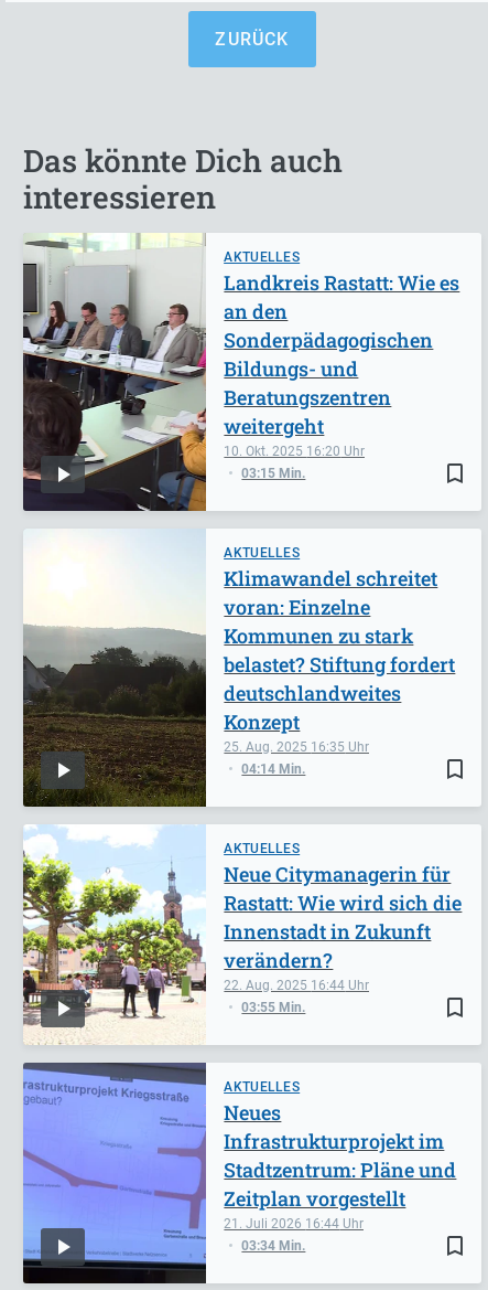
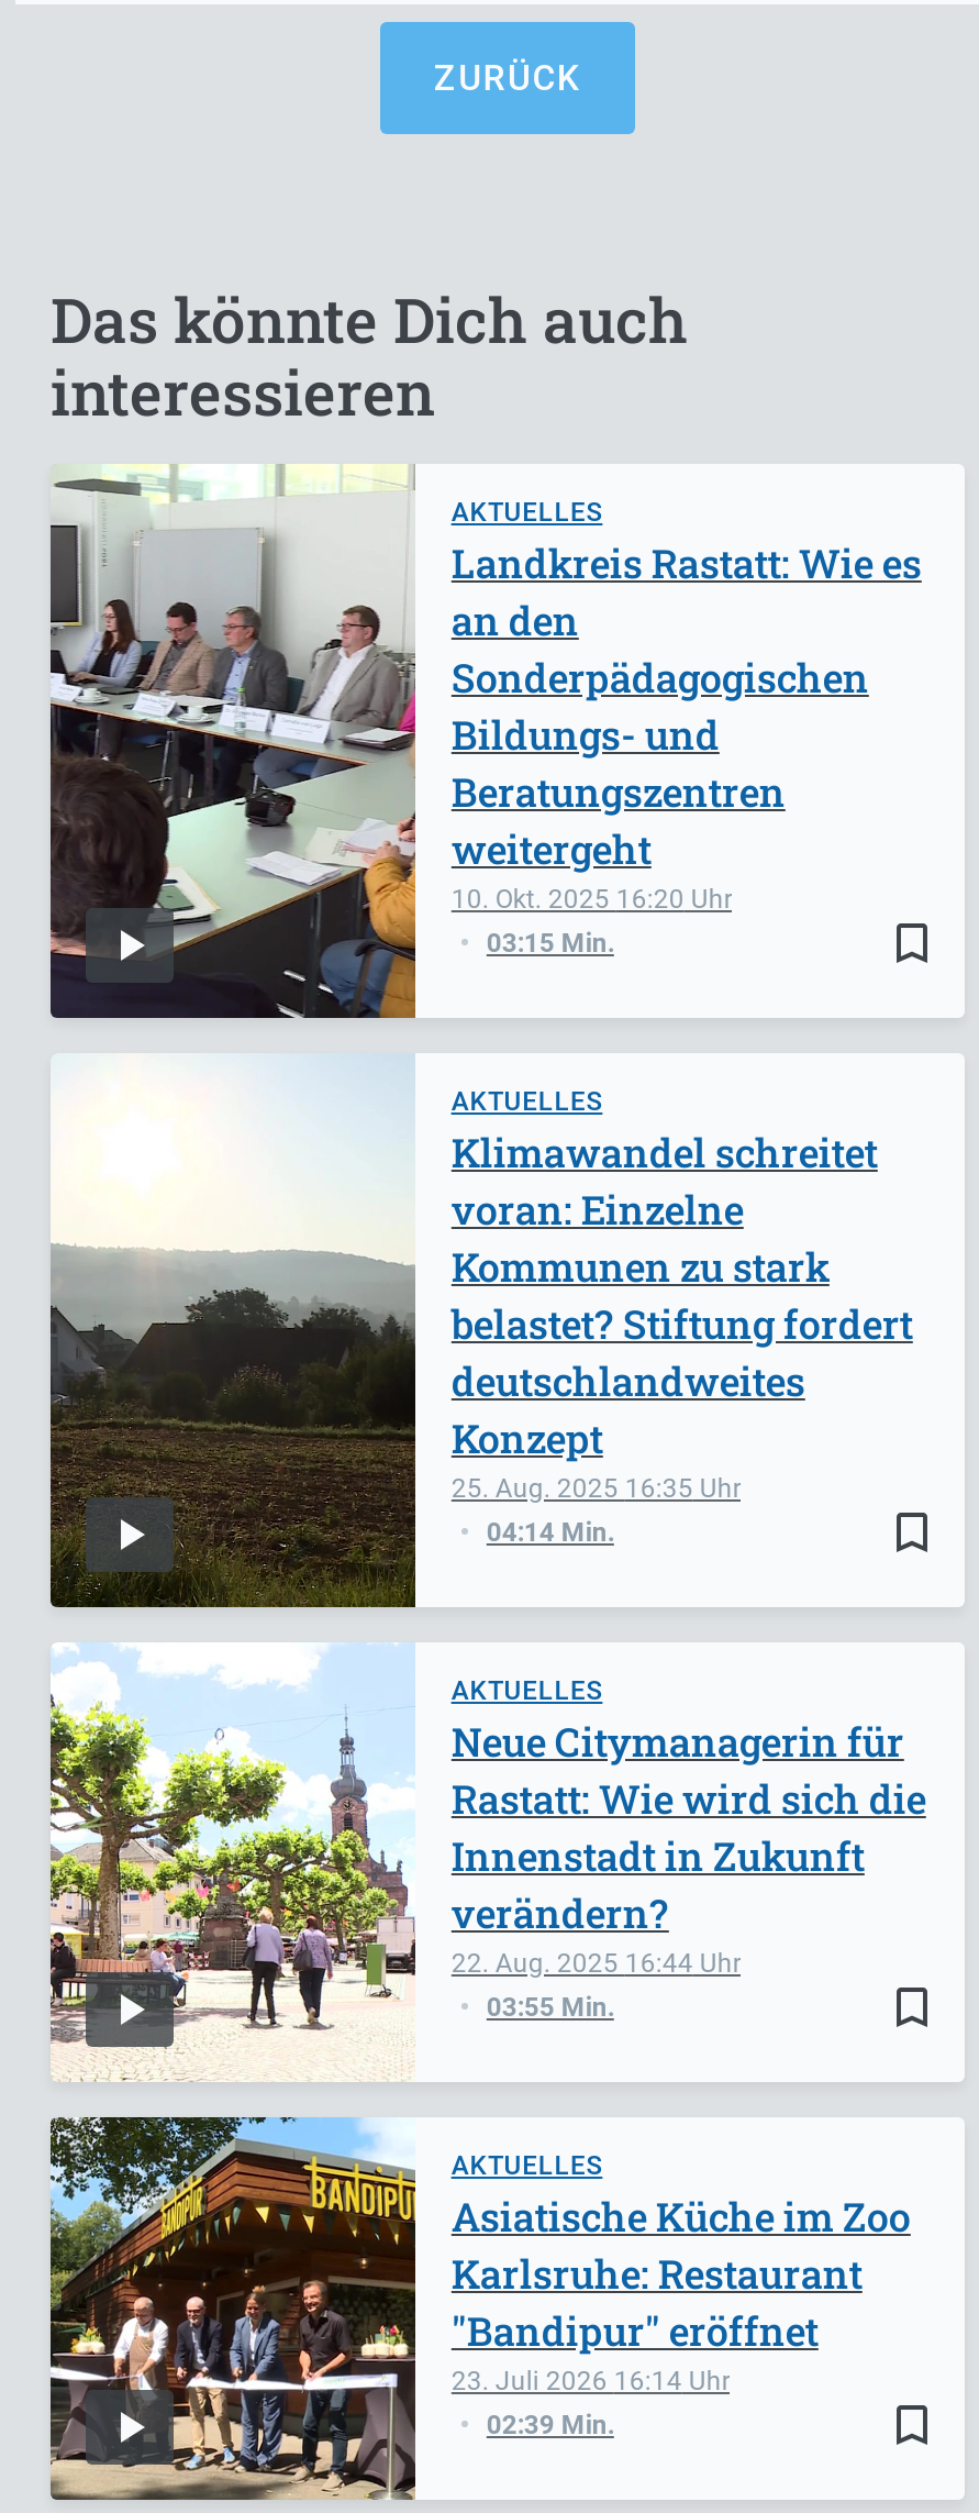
[22,1062,340,1284] [image] | 21. Juli 2026 16:44 | 03:34 Min. -> [48,2117,682,2502] [image] | 23. Juli 2026 16:14 | 02:39 Min.
[224,1099,456,1212] Neues | Infrastrukturprojekt im | Stadtzentrum: Pläne und | Zeitplan vorgestellt -> [451,2190,911,2357] Asiatische Küche im Zoo | Karlsruhe: Restaurant | "Bandipur" eröffnet

